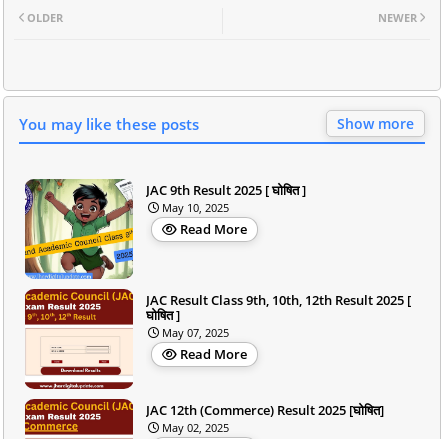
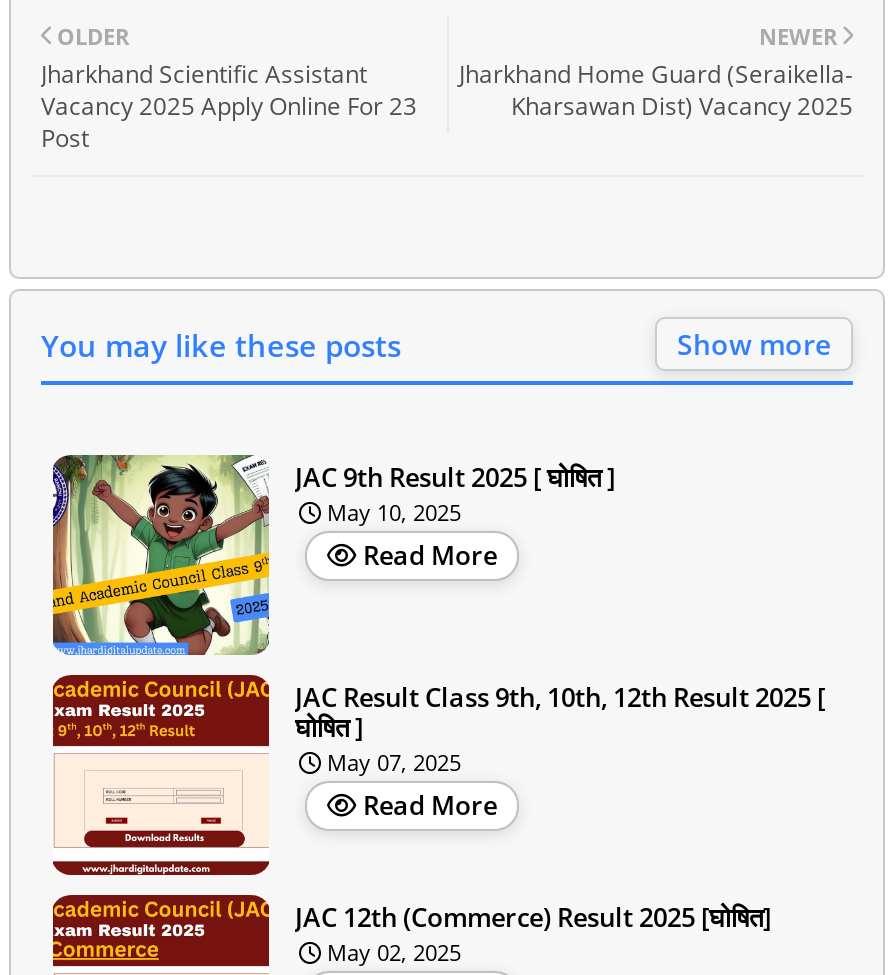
none -> [41,57,417,155] Jharkhand Scientific Assistant | Vacancy 2025 Apply Online For 23 | Post
none -> [459,57,853,123] Jharkhand Home Guard (Seraikella- | Kharsawan Dist) Vacancy 2025

